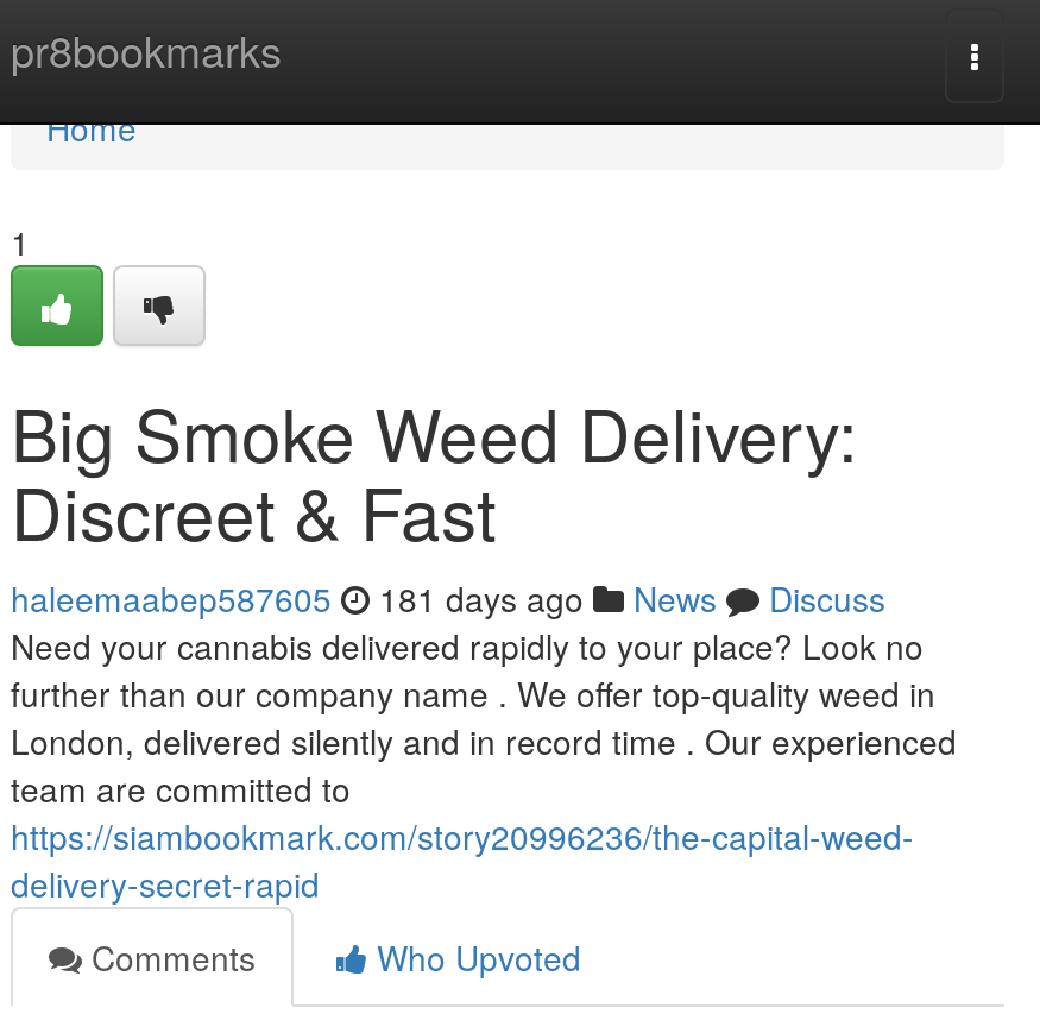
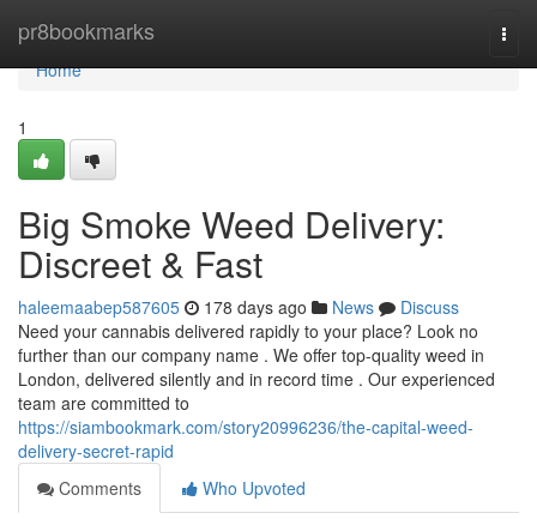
[11,574,885,622] haleemaabep587605 181 days ago News Discuss -> [18,295,459,319] haleemaabep587605 178 days ago News Discuss

